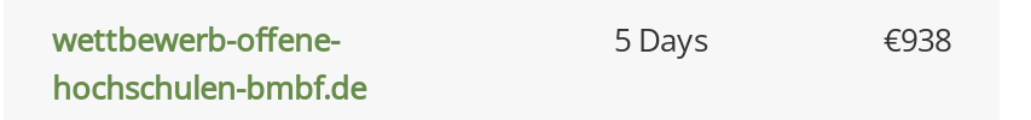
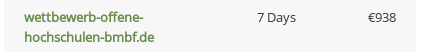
[614,18,708,61] 5 Days -> [256,8,295,26] 7 Days

